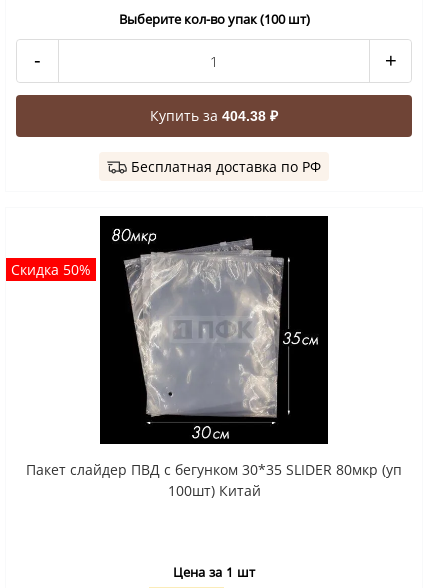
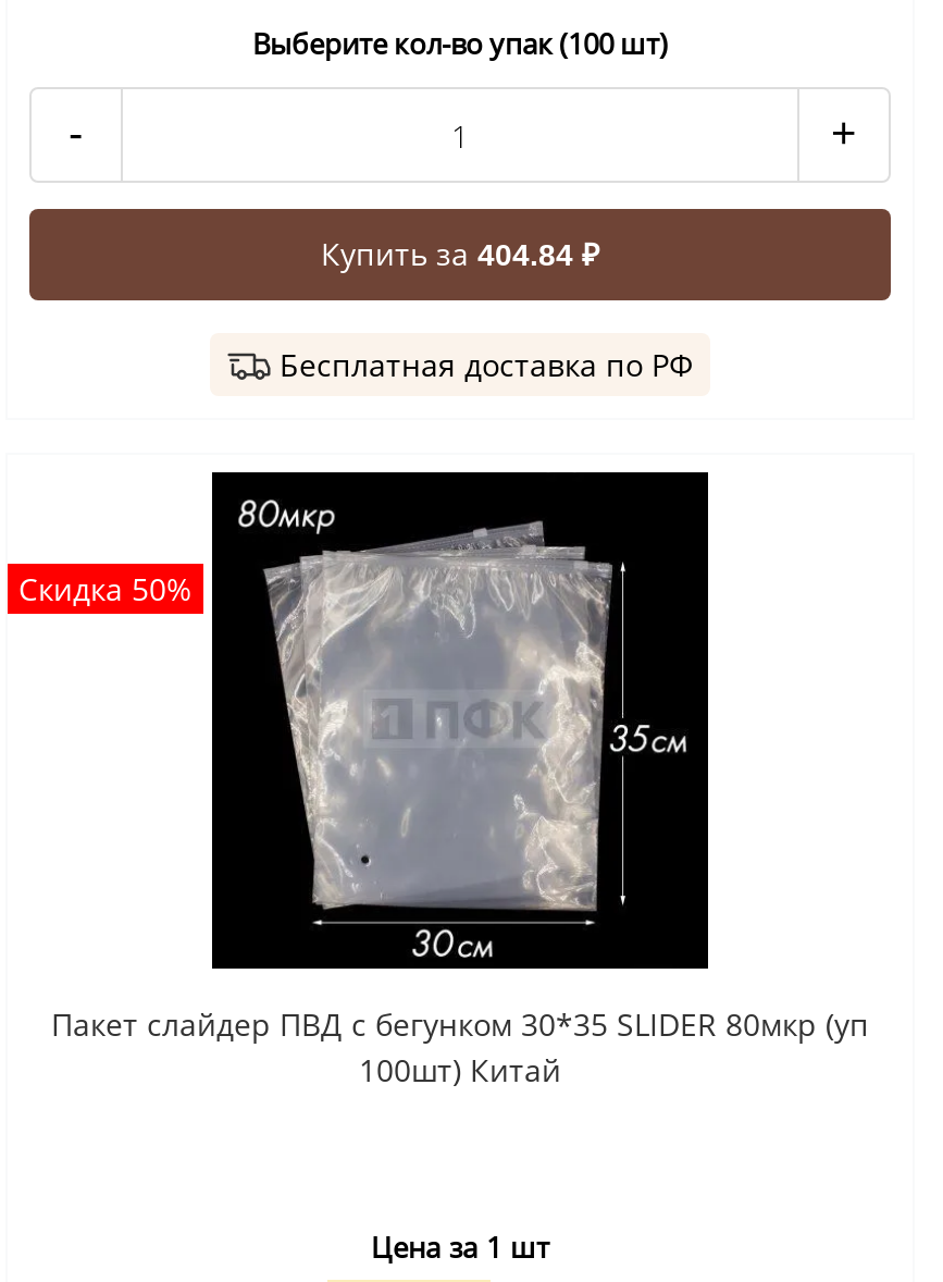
[150,106,278,125] Купить за 404.38 ₽ -> [321,233,599,274] Купить за 404.84 ₽

